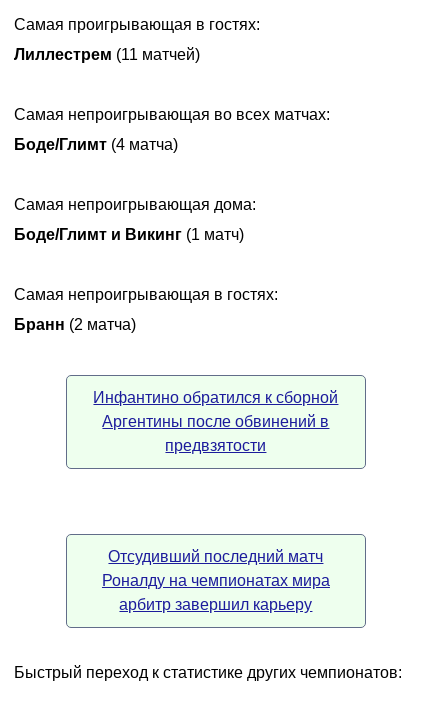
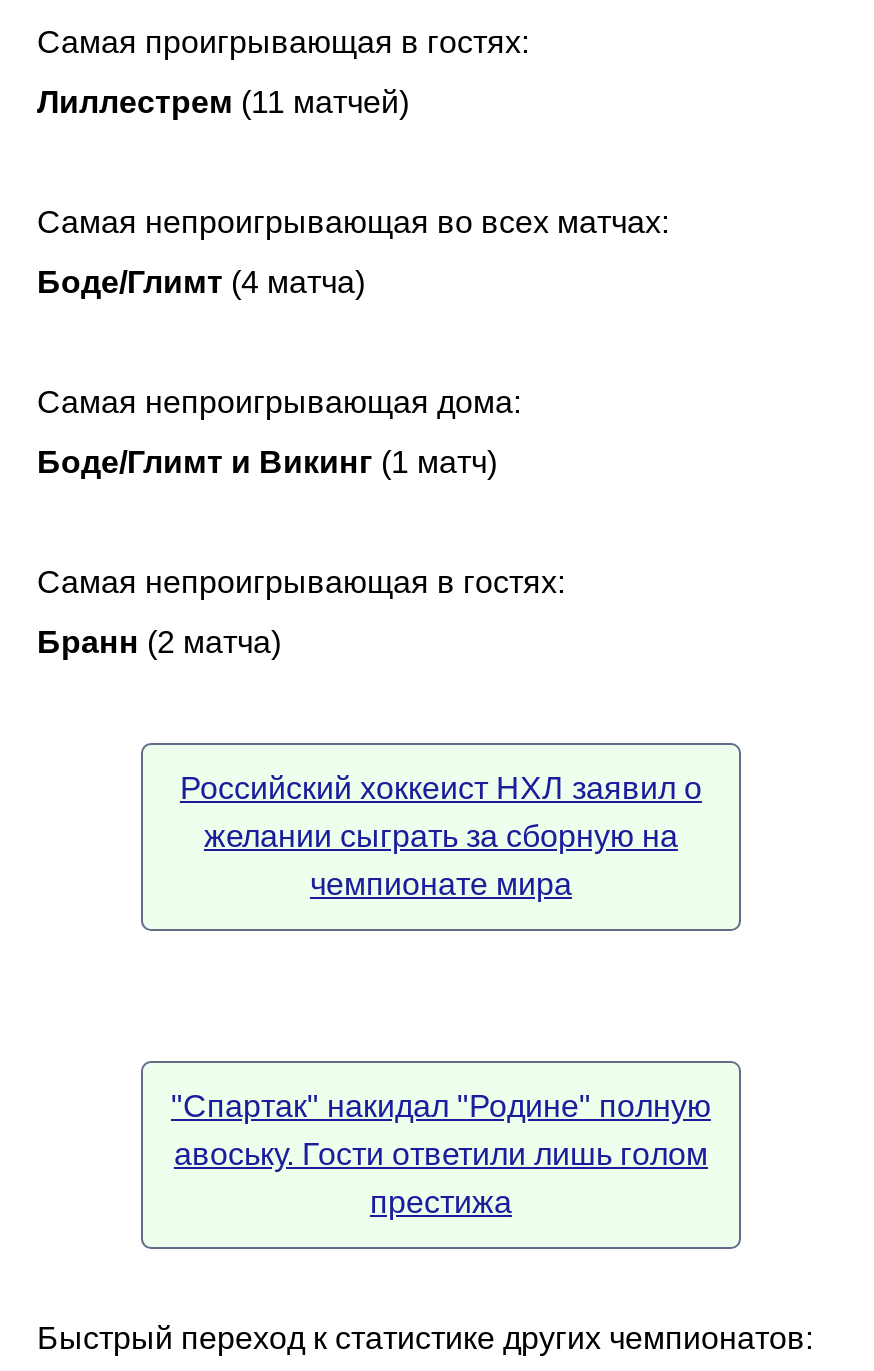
[93,388,338,453] Инфантино обратился к сборной | Аргентины после обвинений в | предвзятости -> [180,770,702,900] Российский хоккеист НХЛ заявил о | желании сыграть за сборную на | чемпионате мира
[102,547,330,612] Отсудивший последний матч | Роналду на чемпионатах мира | арбитр завершил карьеру -> [171,1088,711,1218] "Спартак" накидал "Родине" полную | авоську. Гости ответили лишь голом | престижа

